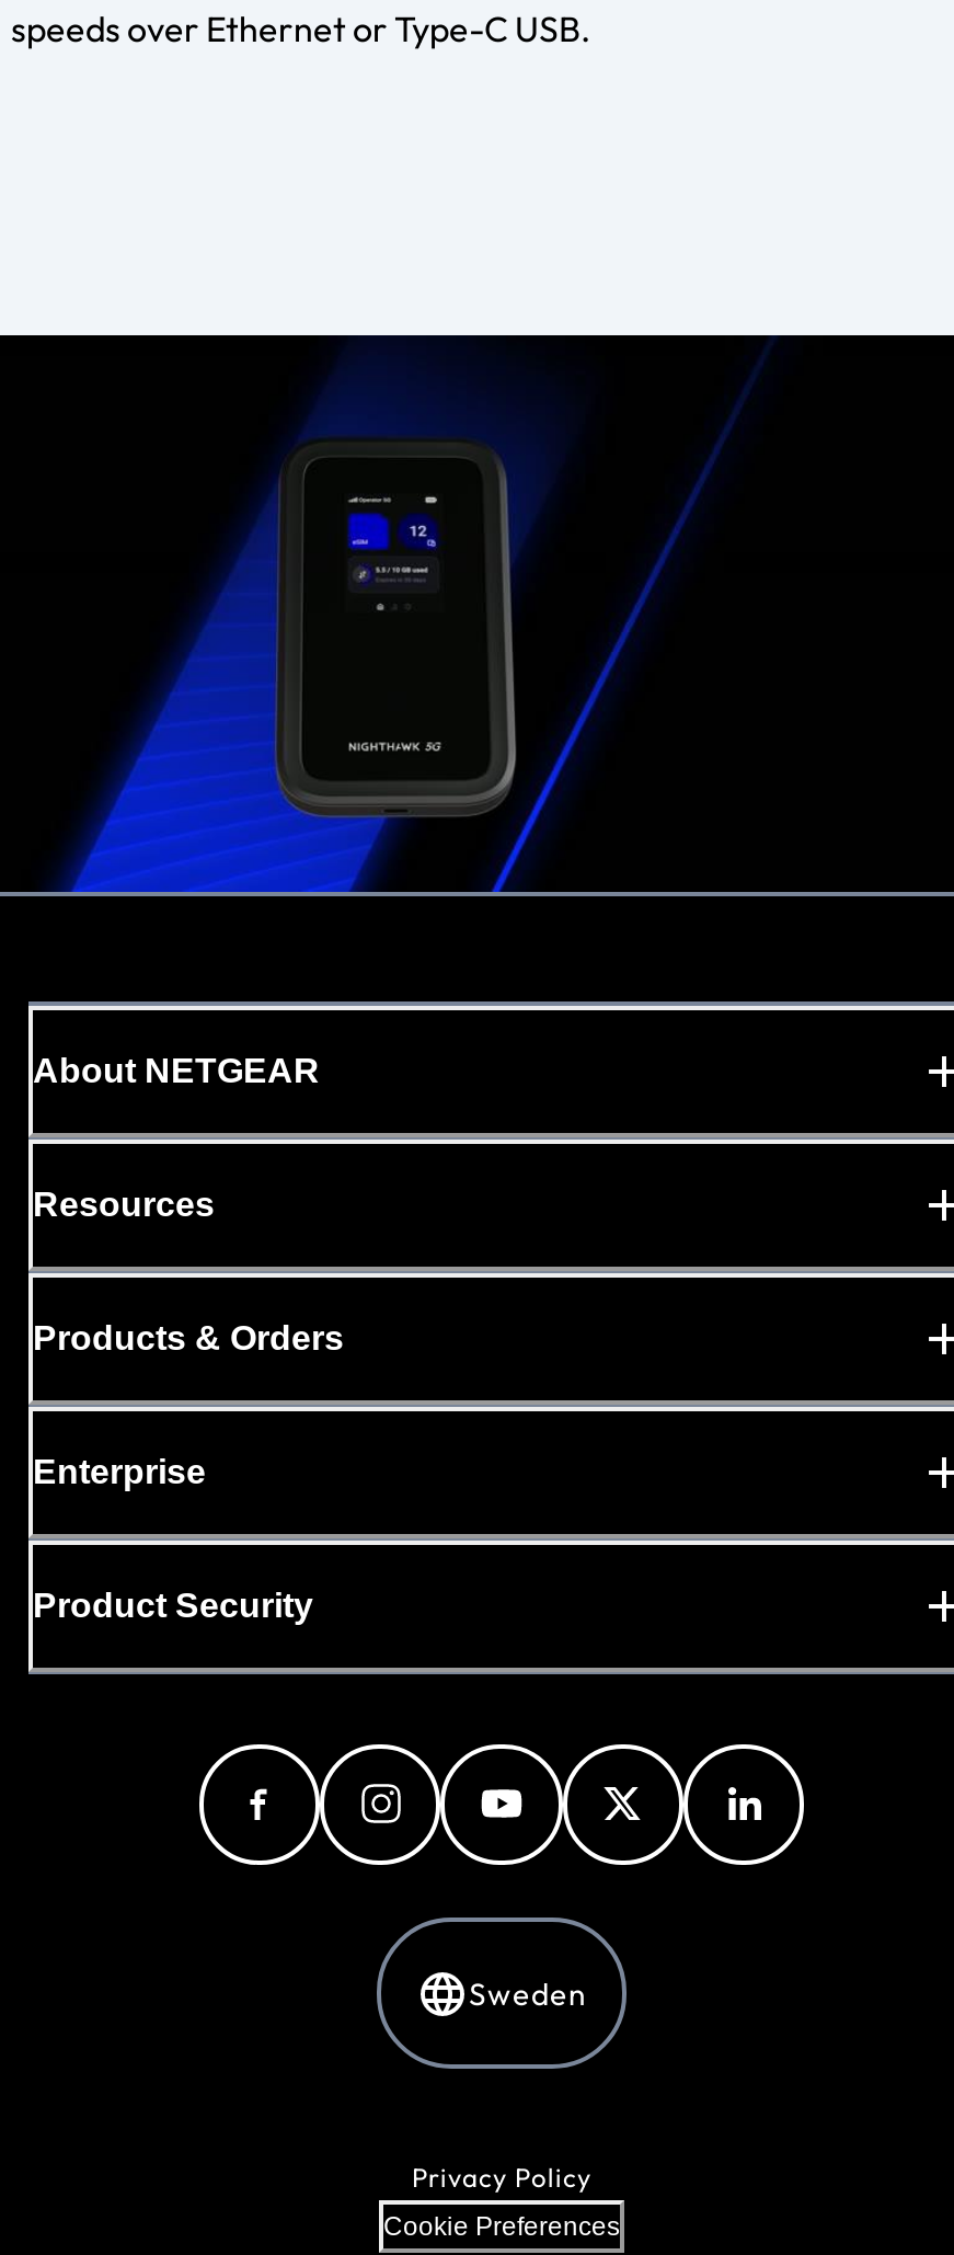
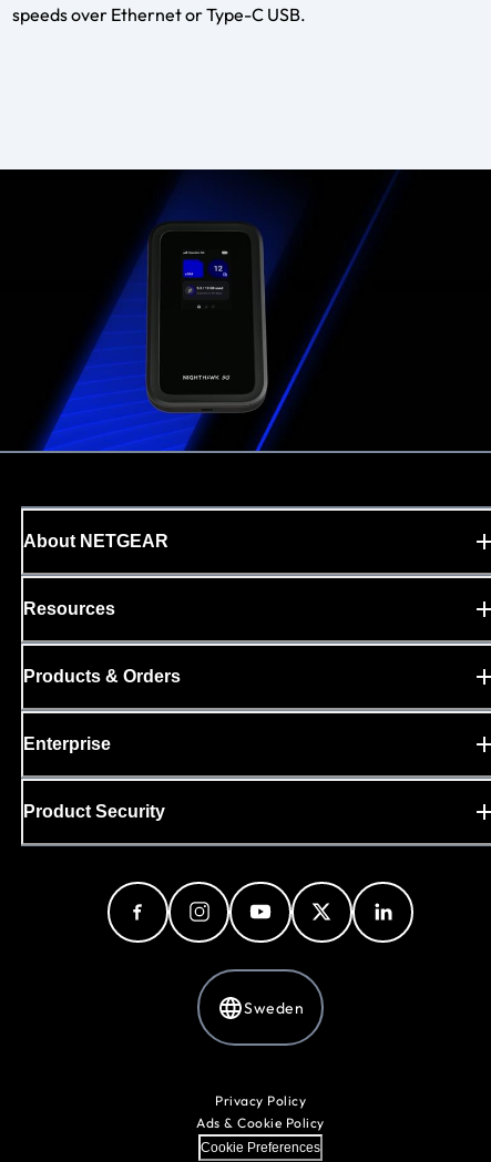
none -> [196,1115,325,1131] Ads & Cookie Policy

